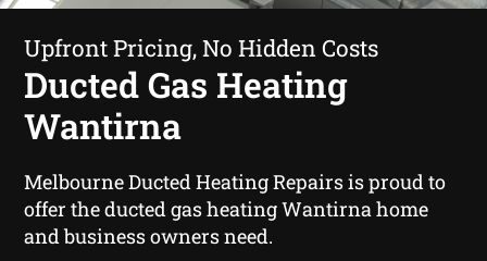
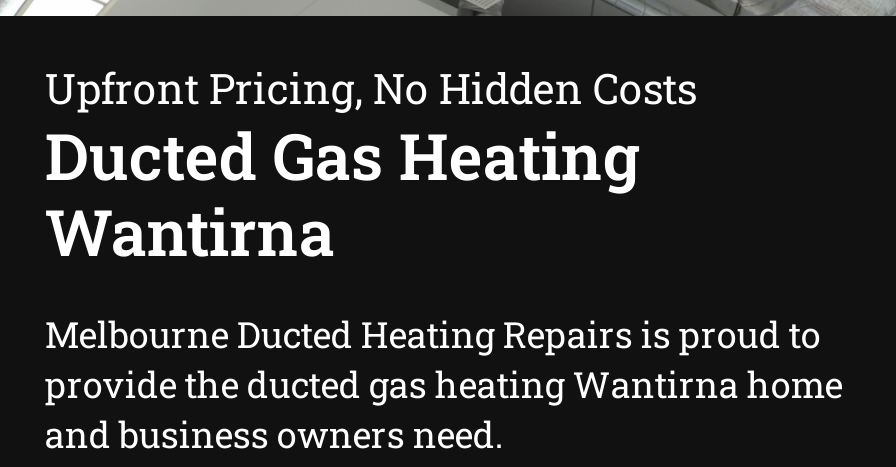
[24,196,429,222] offer the ducted gas heating Wantirna home -> [45,360,843,408] provide the ducted gas heating Wantirna home

